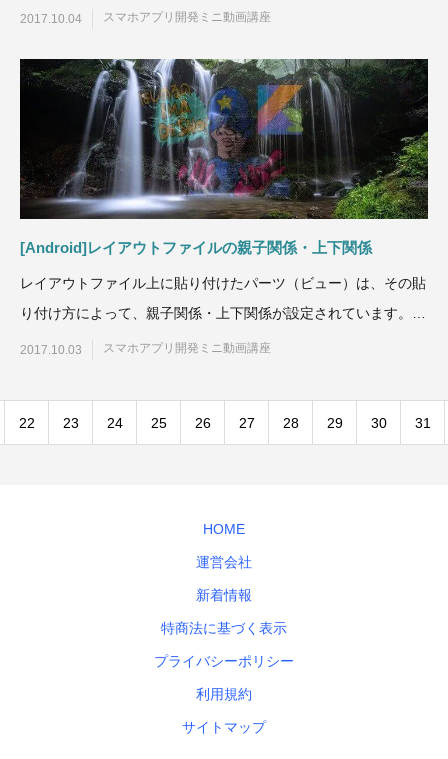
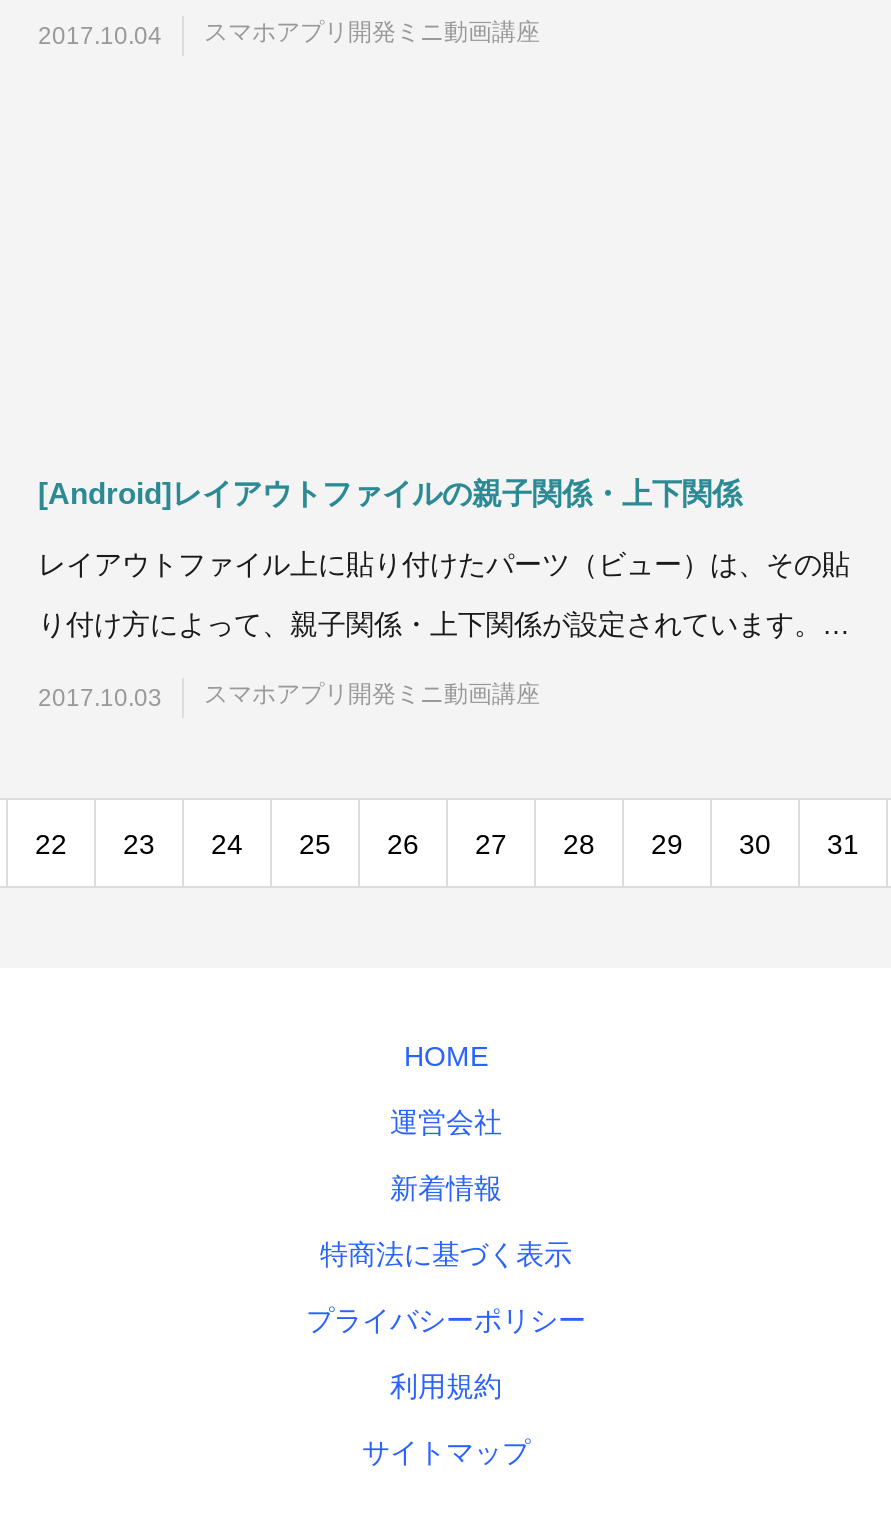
[19,58,429,220] [image] -> none

